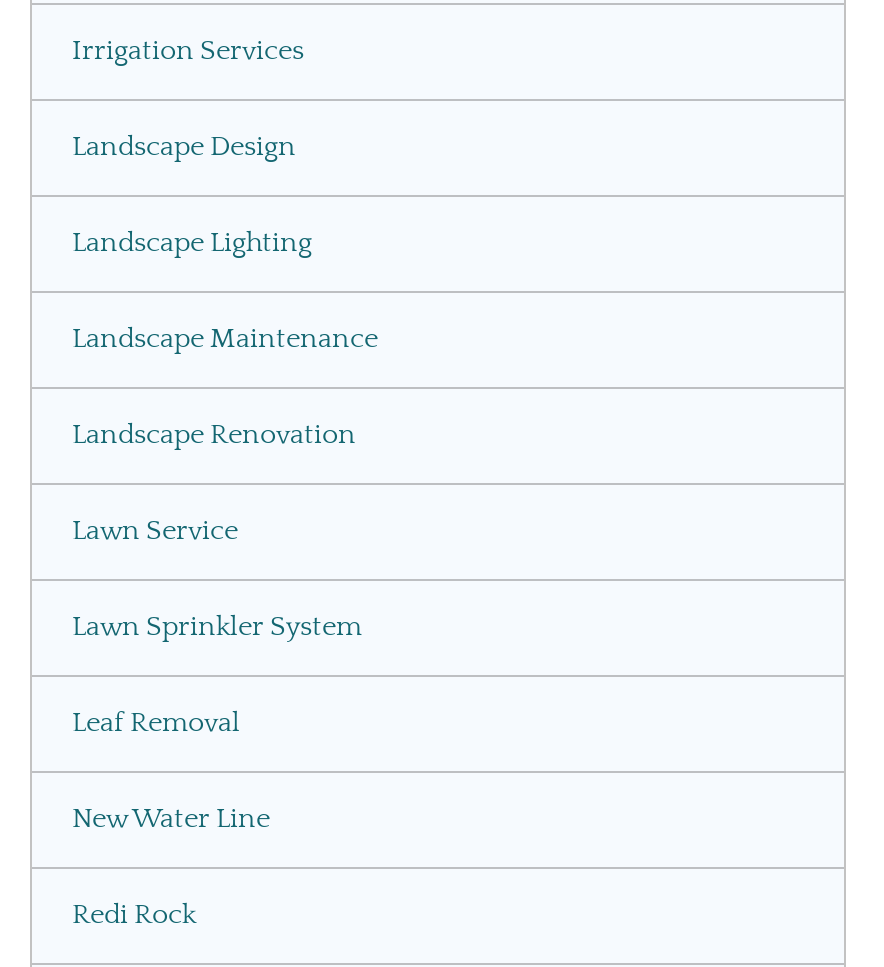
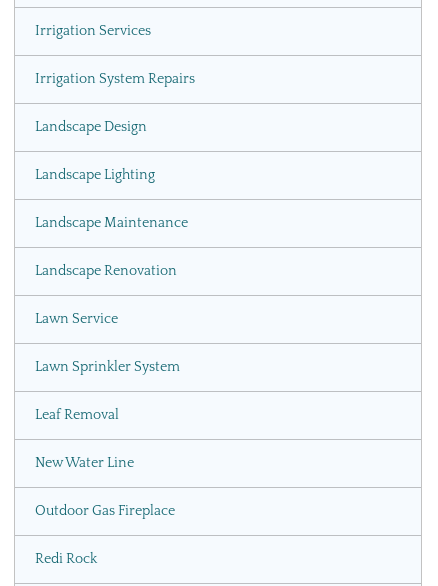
none -> [35,71,195,87] Irrigation System Repairs
none -> [35,503,175,519] Outdoor Gas Fireplace

